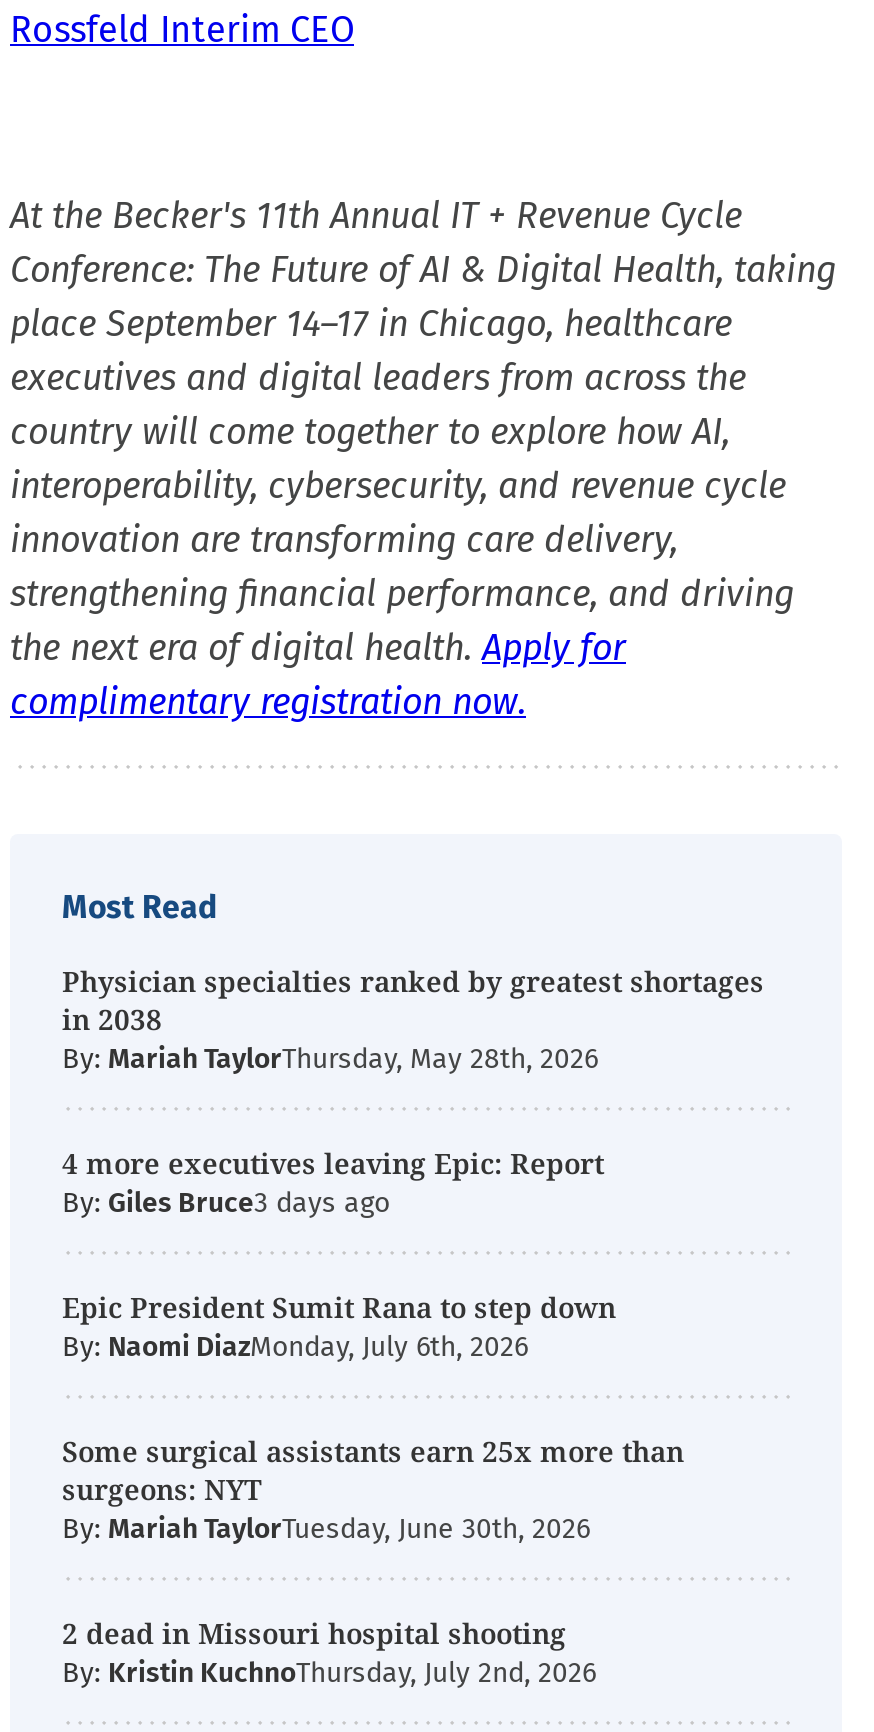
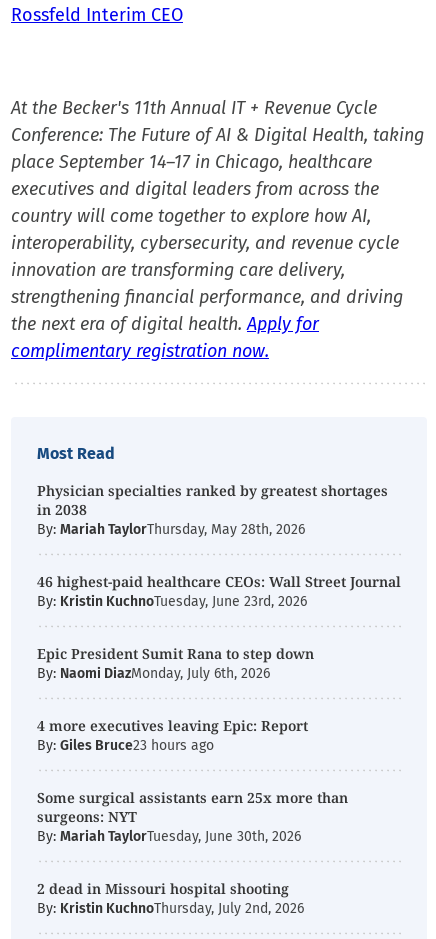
moved [62,1144,604,1182] -> [37,716,308,735]: 4 more executives leaving Epic: Report
[62,1186,254,1220] By: Giles Bruce -> [37,572,401,610] 46 highest-paid healthcare CEOs: Wall Street Journal | By: Kristin KuchnoTuesday, June 23rd, 2026
none -> [37,737,214,754] By: Giles Bruce23 hours ago

